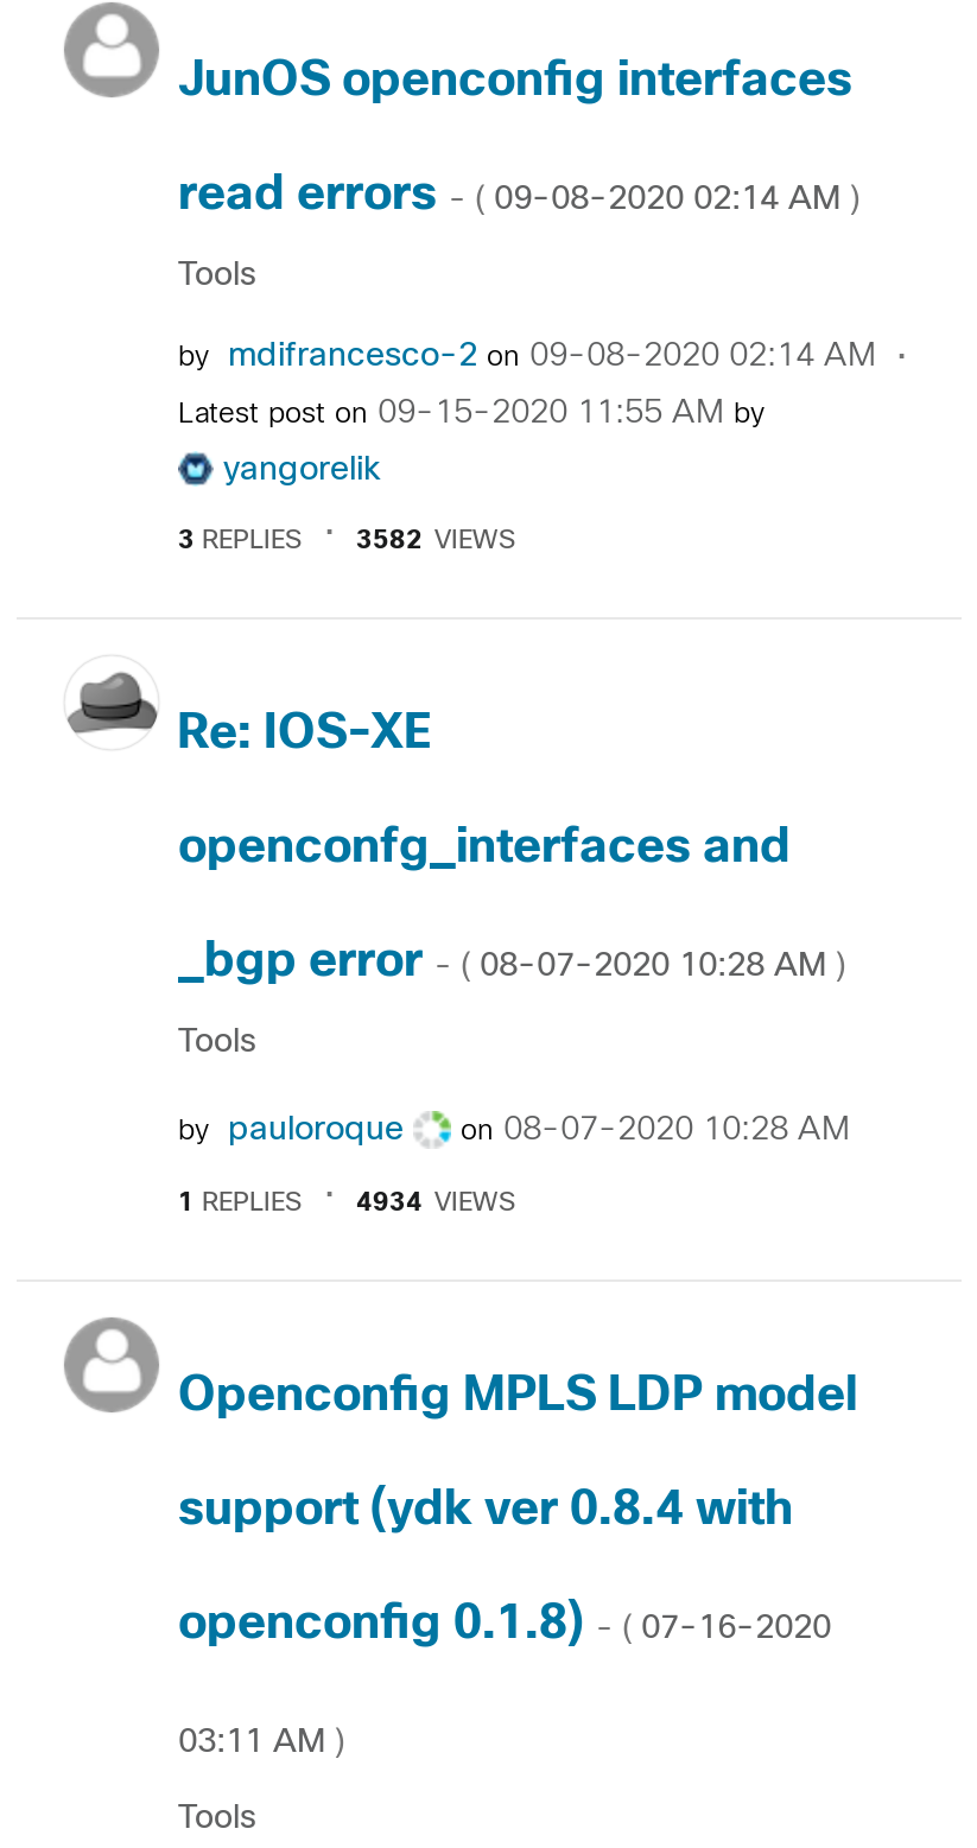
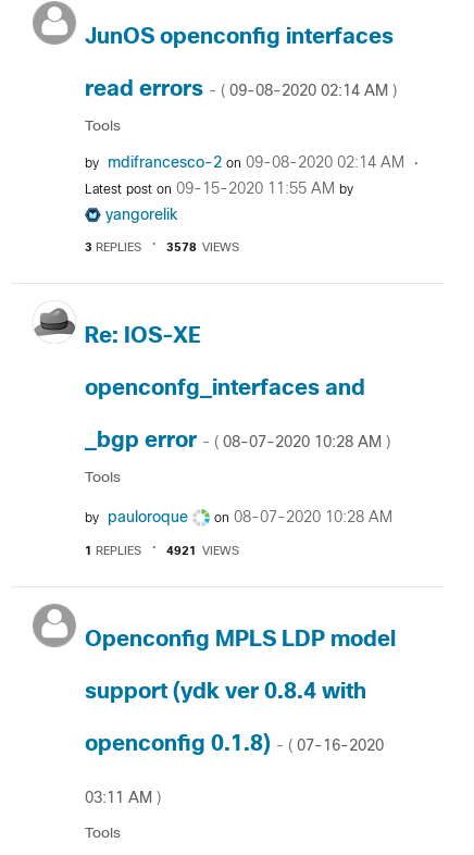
[356,529,515,553] 3582 VIEWS -> [166,243,239,253] 3578 VIEWS
[356,1190,515,1214] 4934 VIEWS -> [166,546,239,556] 4921 VIEWS

